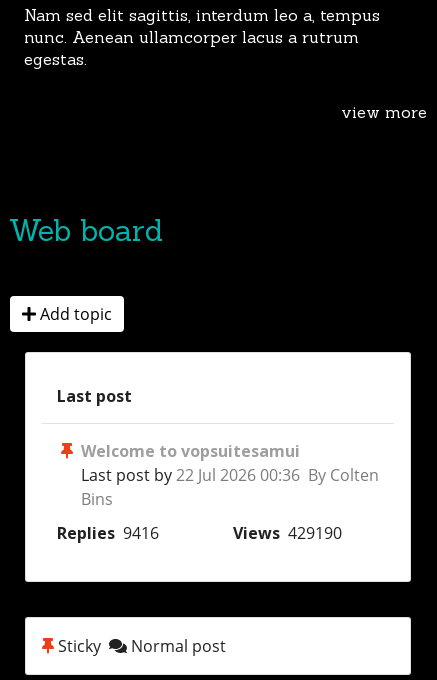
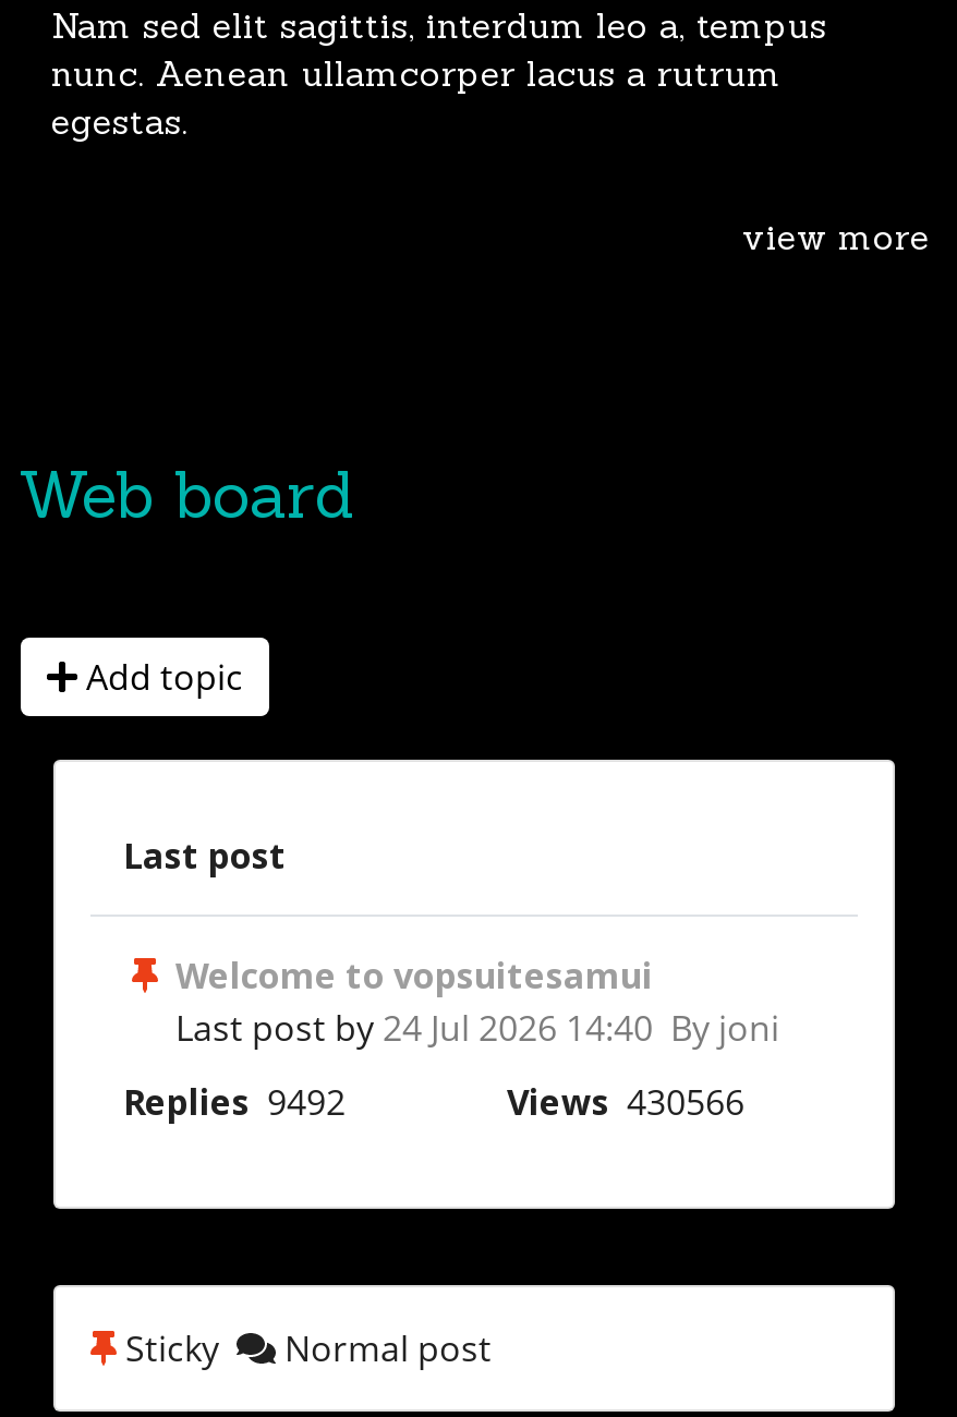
[81,464,379,510] Last post by 22 Jul 2026 00:36 By Colten | Bins -> [175,1005,779,1053] Last post by 24 Jul 2026 14:40 By joni
[57,522,342,544] Replies 9416 | Views 429190 -> [123,1079,744,1127] Replies 9492 | Views 430566

